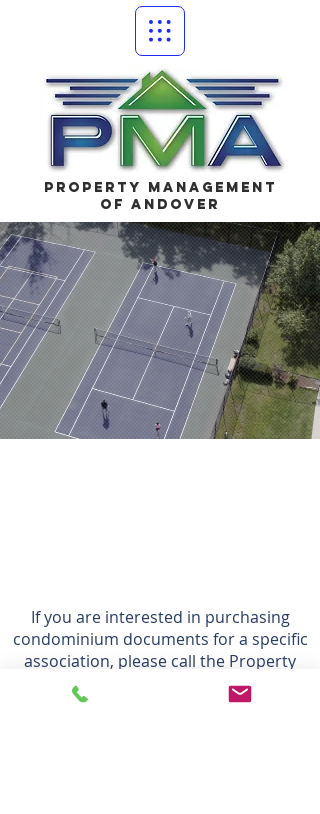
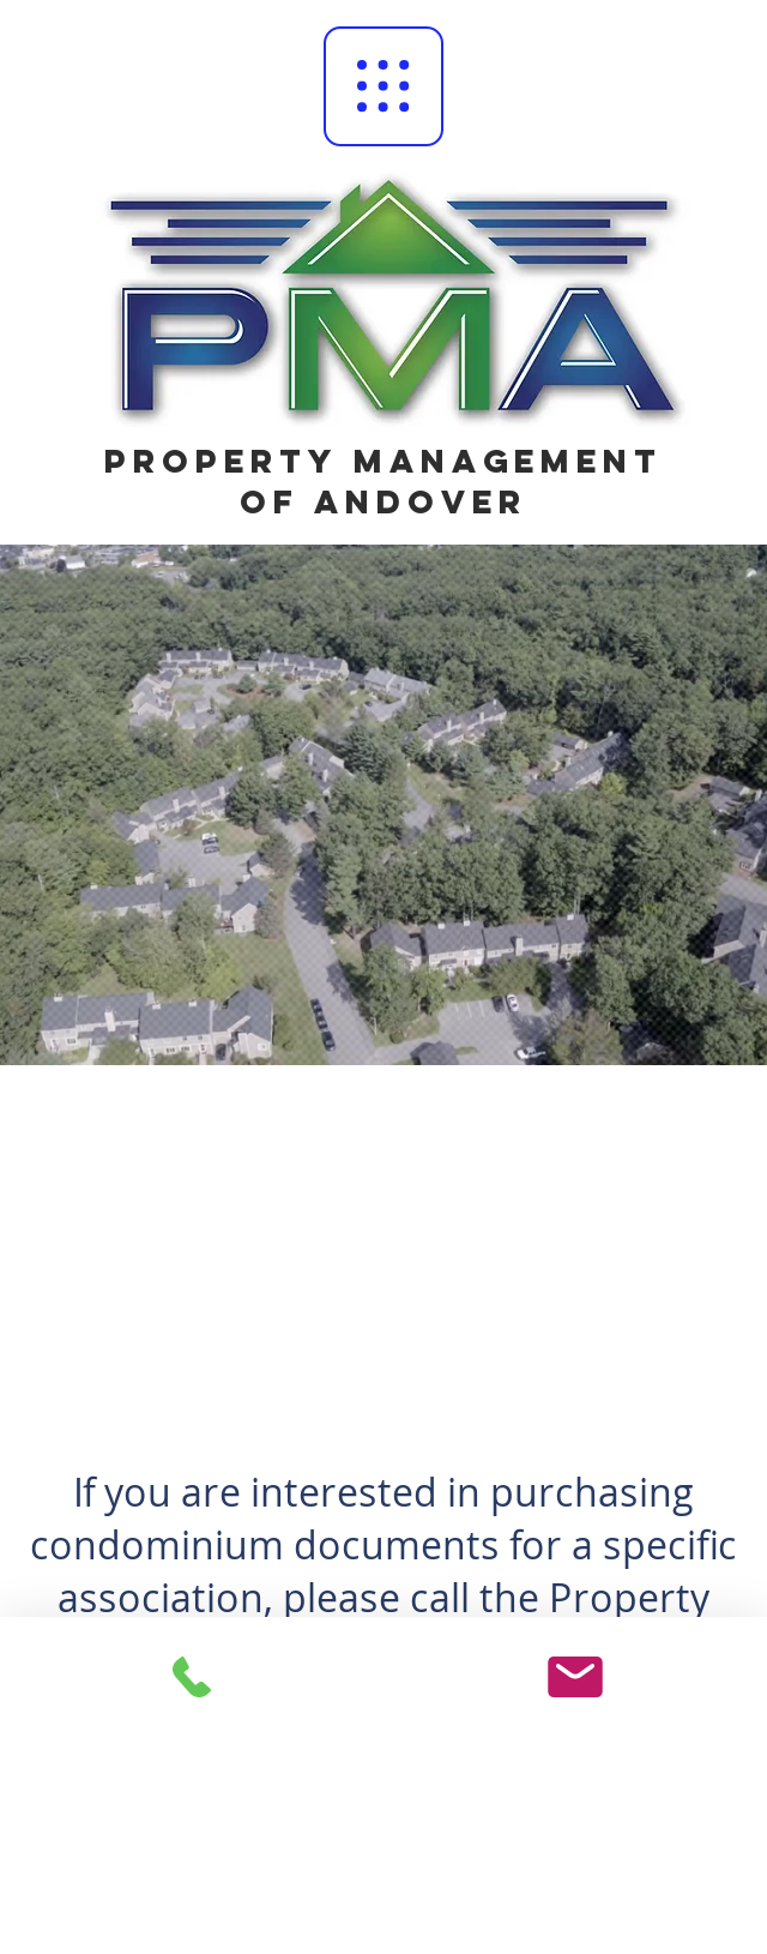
[3,221,317,439] [image] -> [7,542,760,1068] [image]

